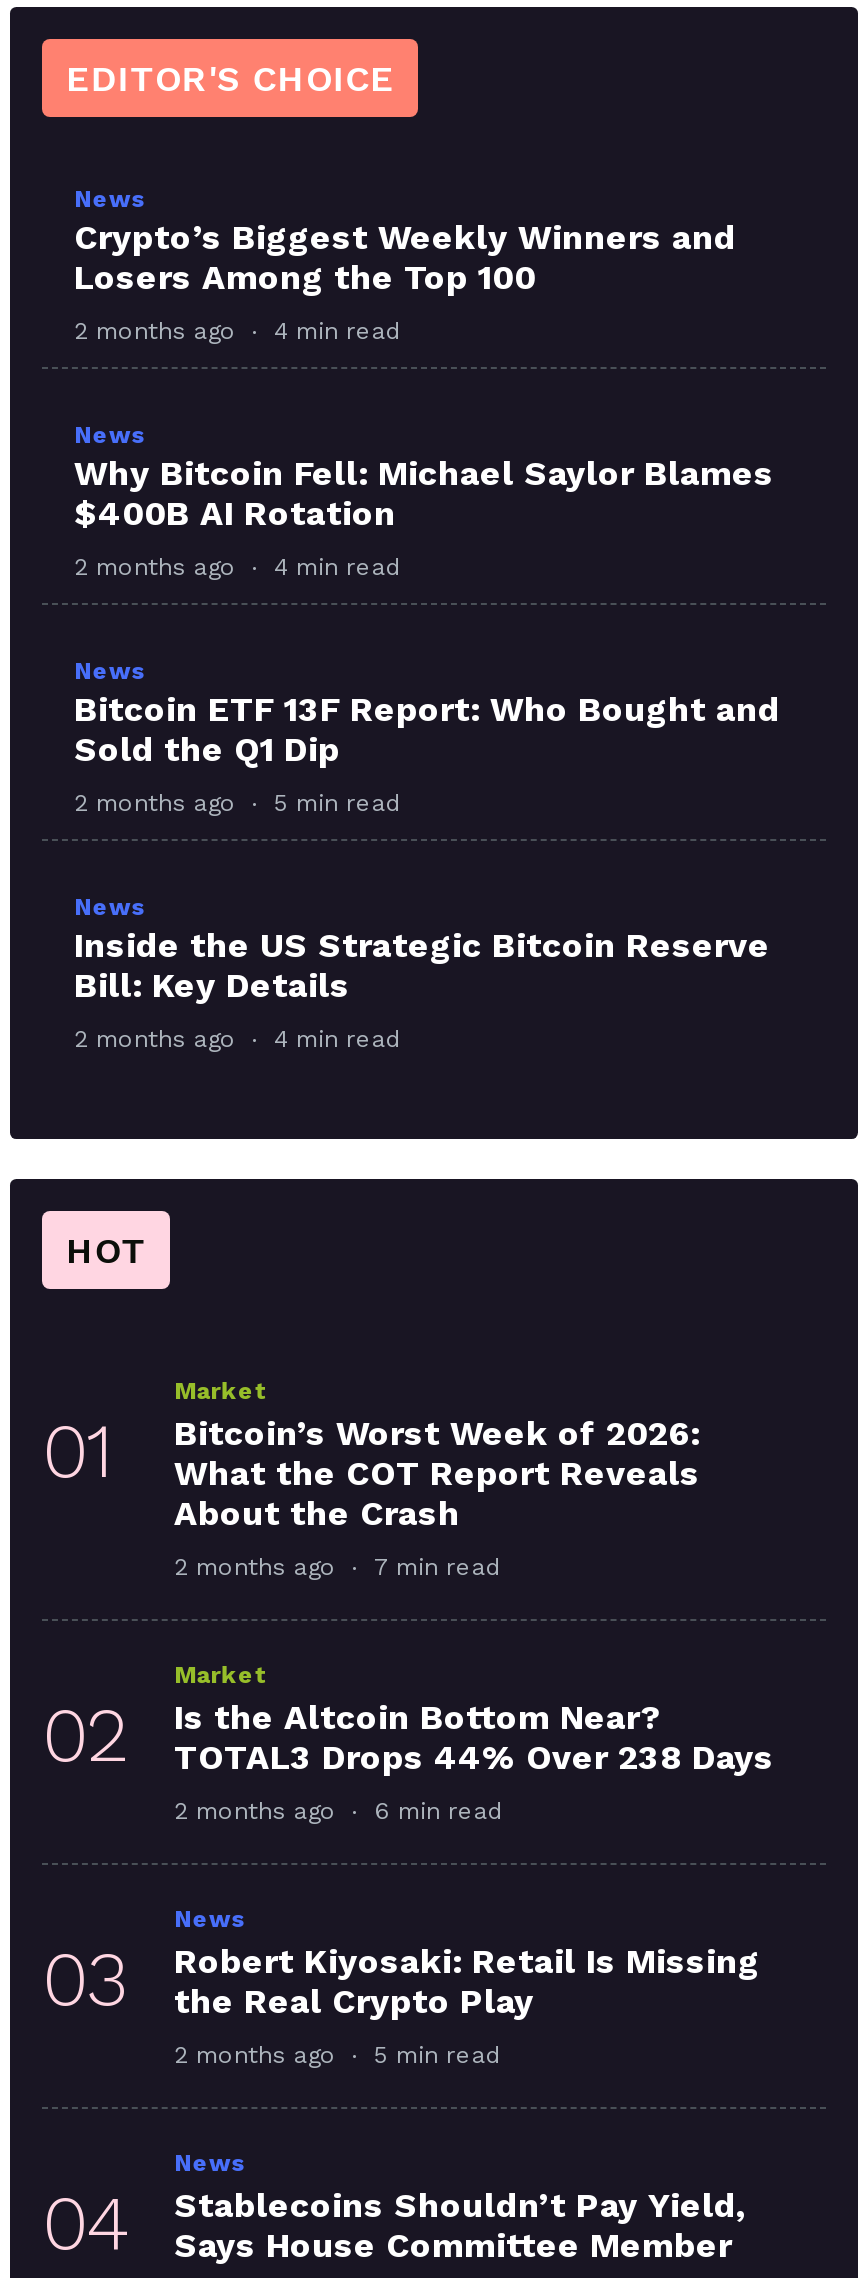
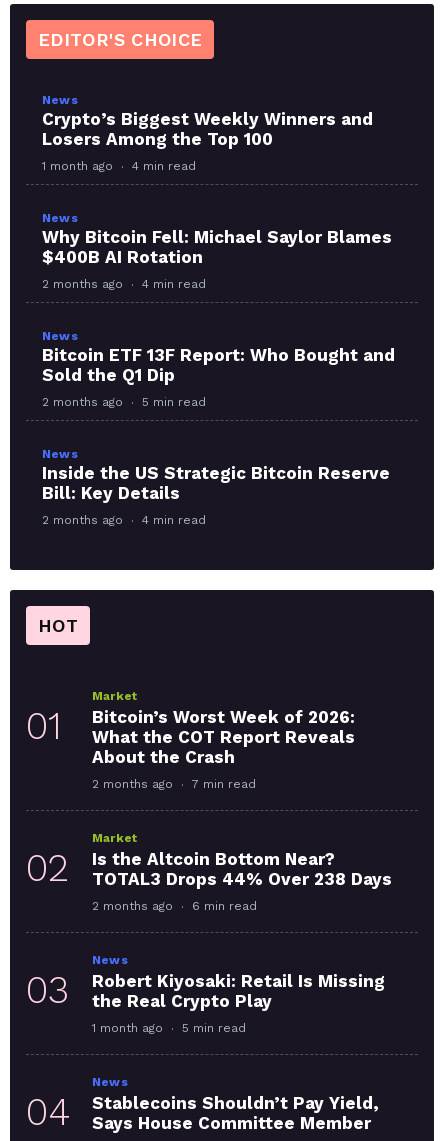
[74,317,402,345] 2 months ago 4 min read -> [42,159,196,173] 1 month ago 4 min read
[174,2041,502,2069] 2 months ago 5 min read -> [92,1021,246,1035] 1 month ago 5 min read

